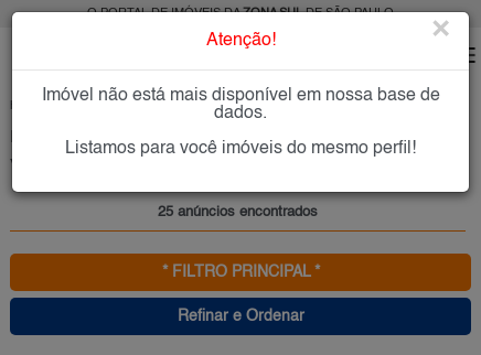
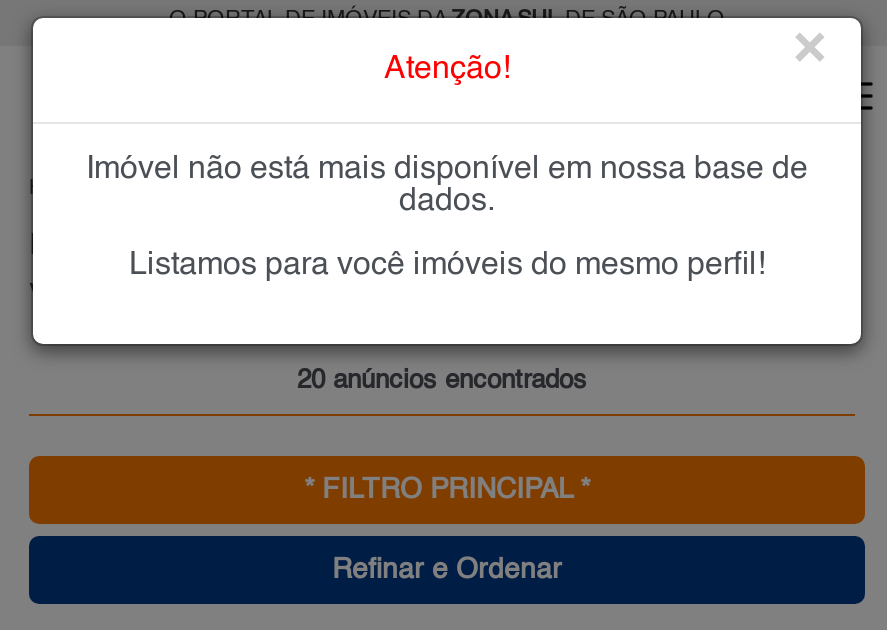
[158,205,318,220] 25 anúncios encontrados -> [297,368,587,394] 20 anúncios encontrados

